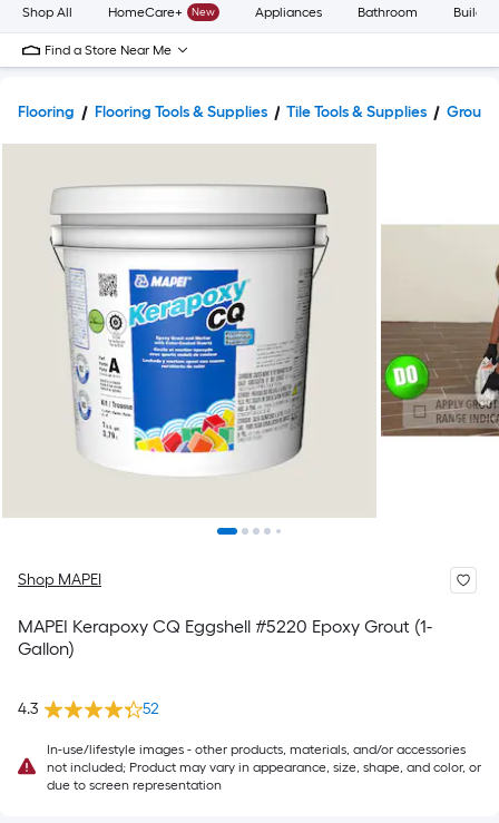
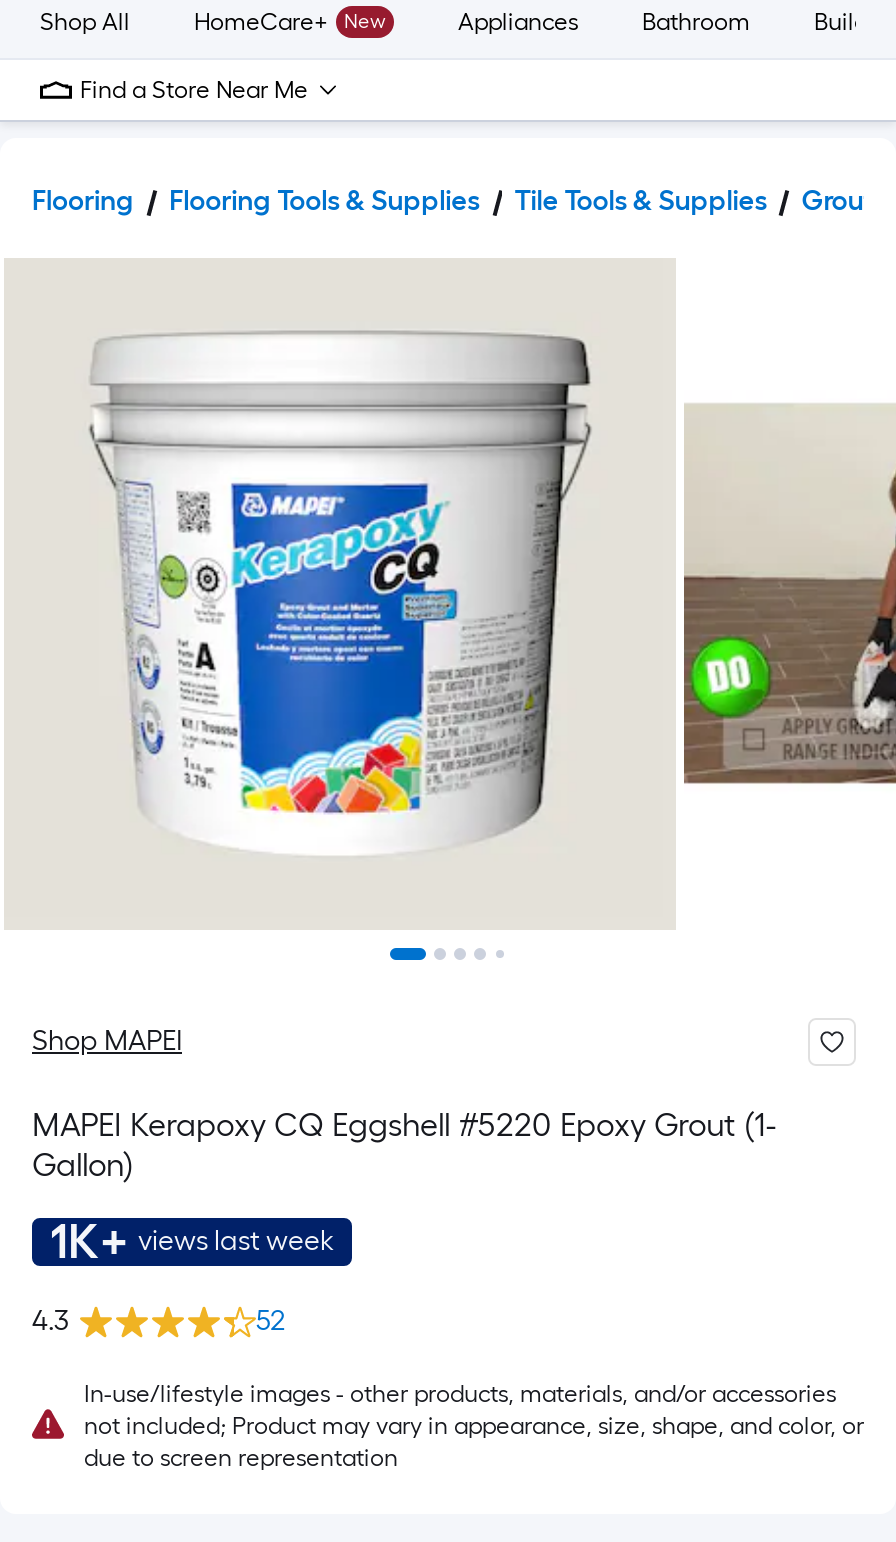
none -> [50,1212,334,1270] 1K+ views last week

